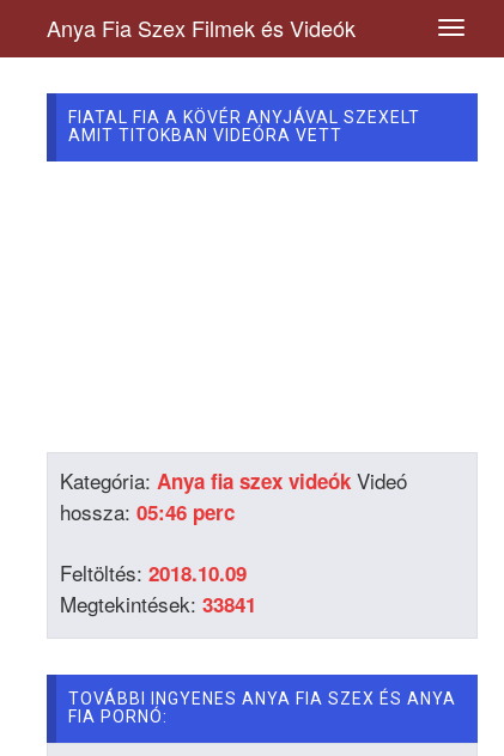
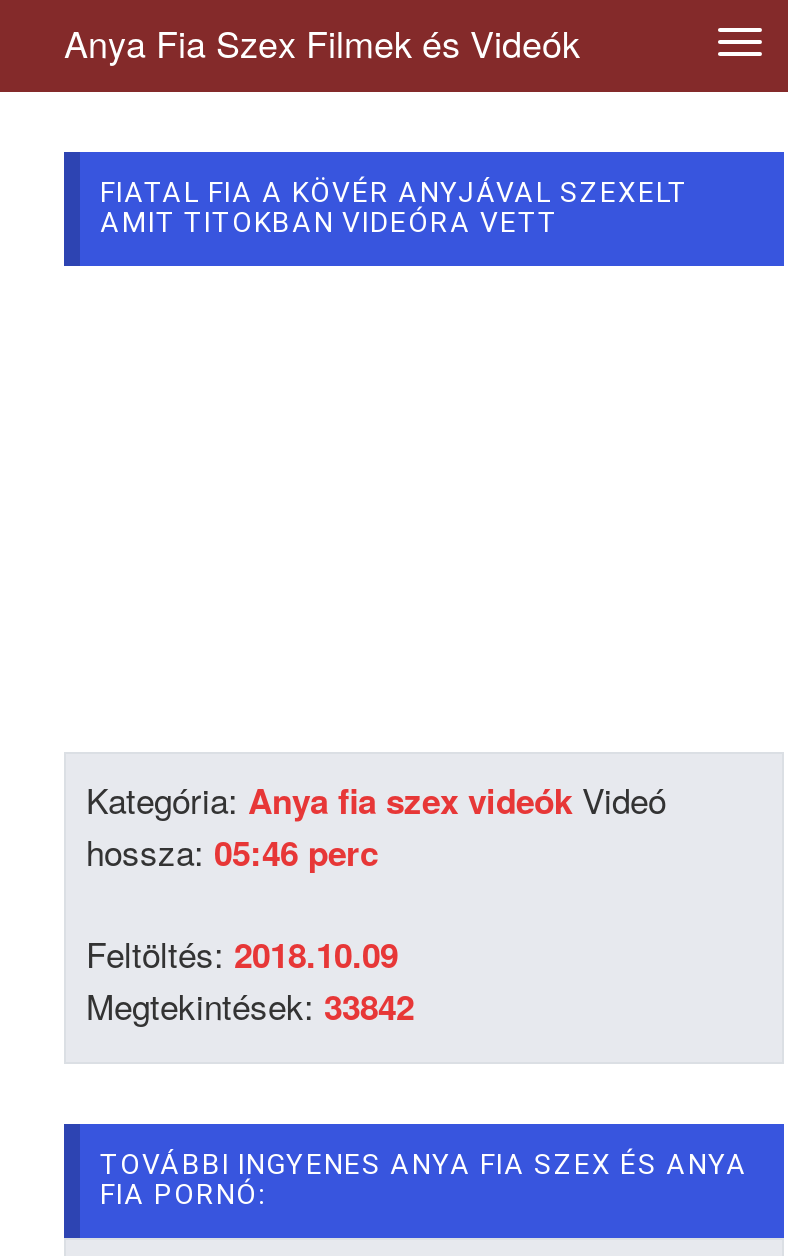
[60,588,256,618] Megtekintések: 33841 -> [86,979,414,1029] Megtekintések: 33842

